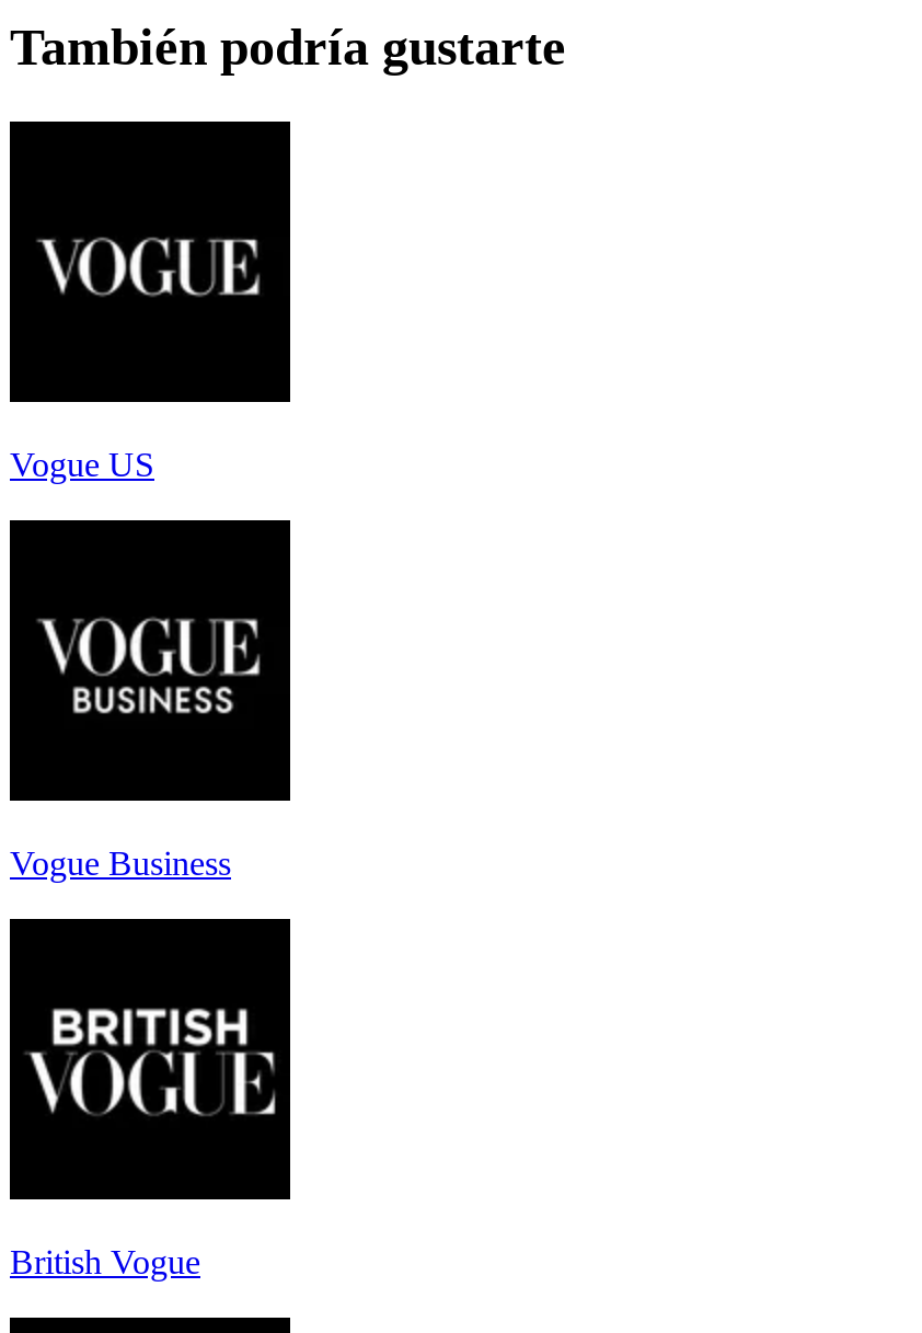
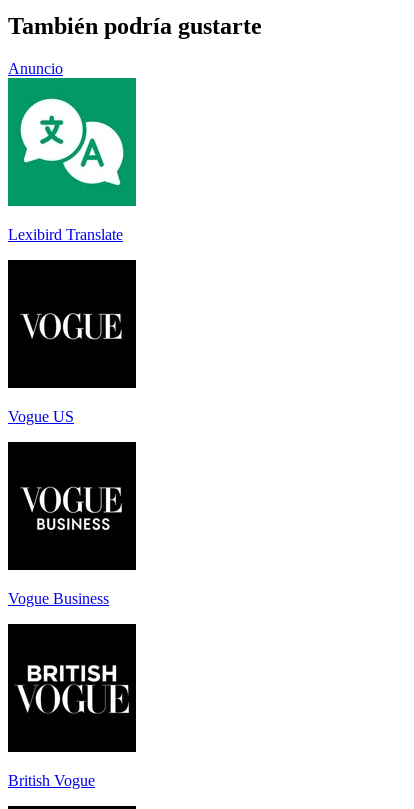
none -> [7,77,137,243] [image] | Lexibird Translate
none -> [8,60,63,77] Anuncio

